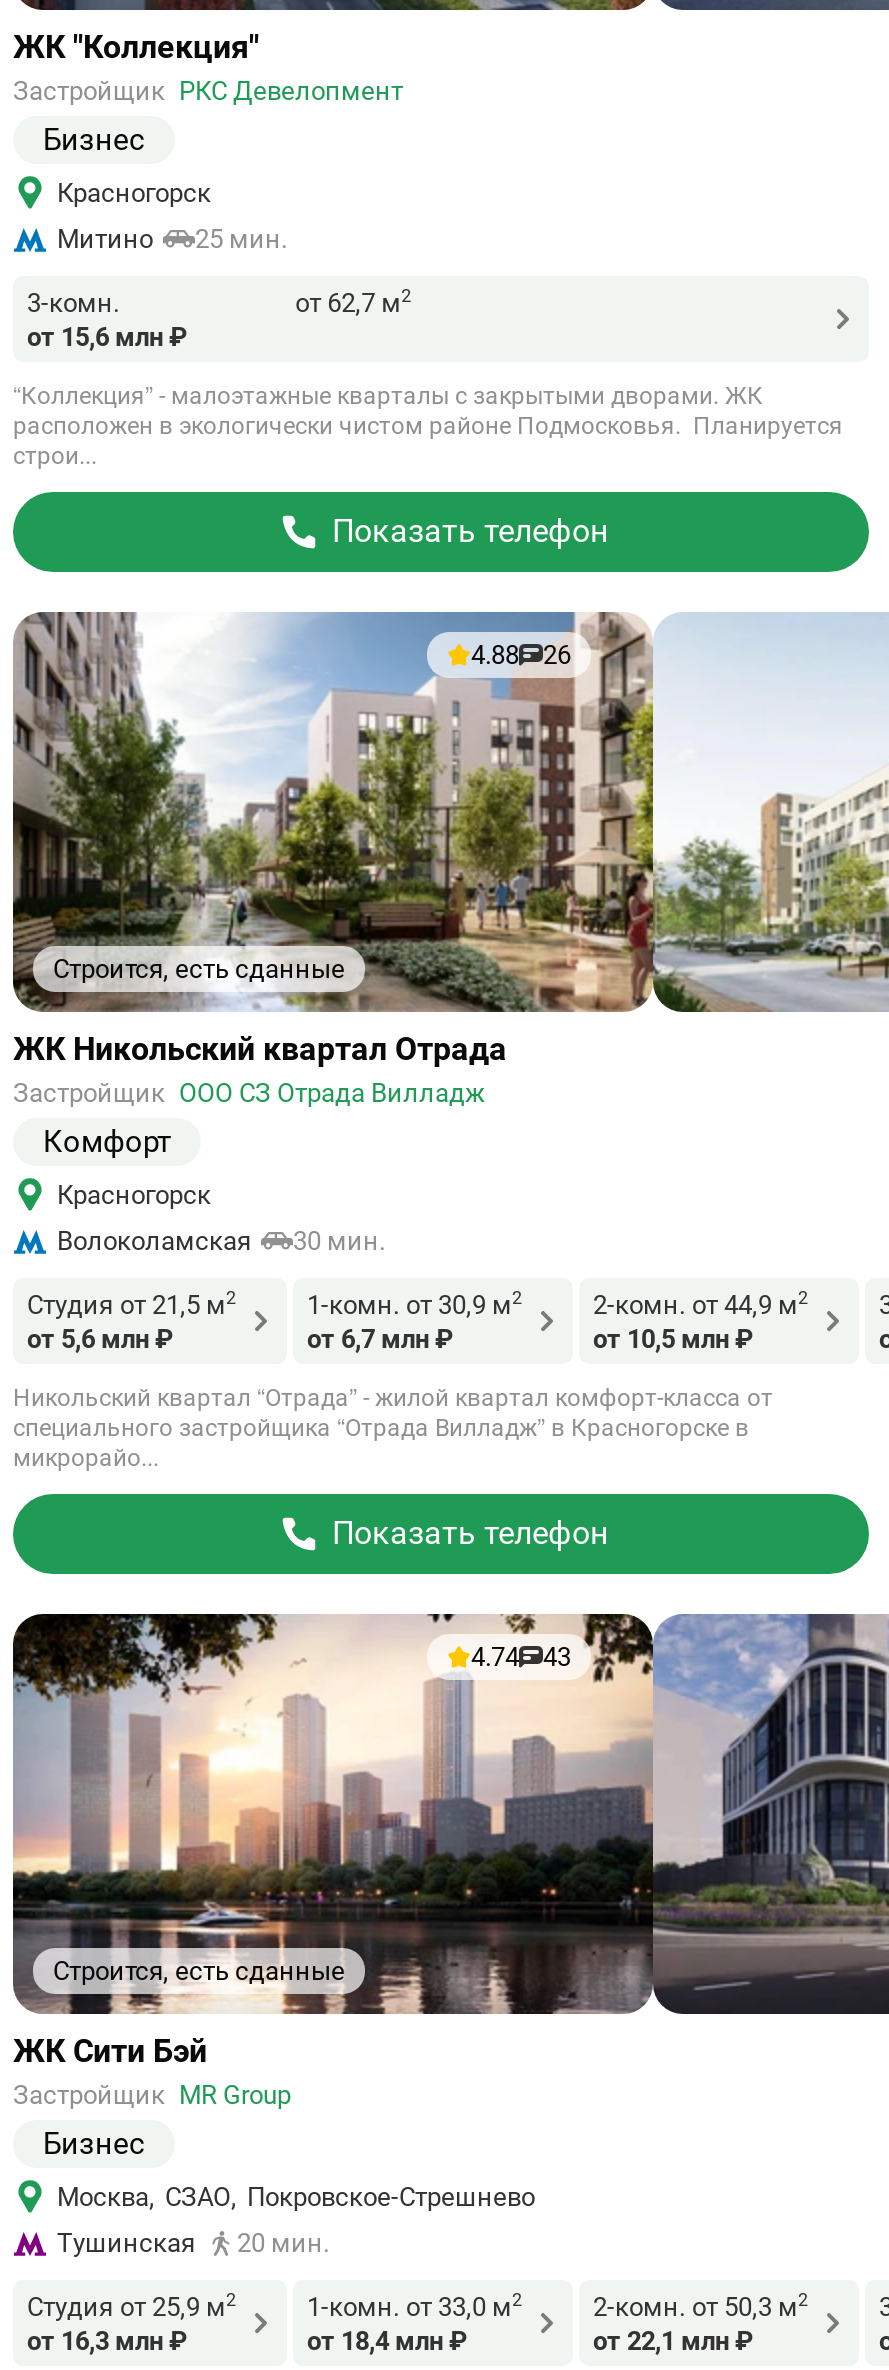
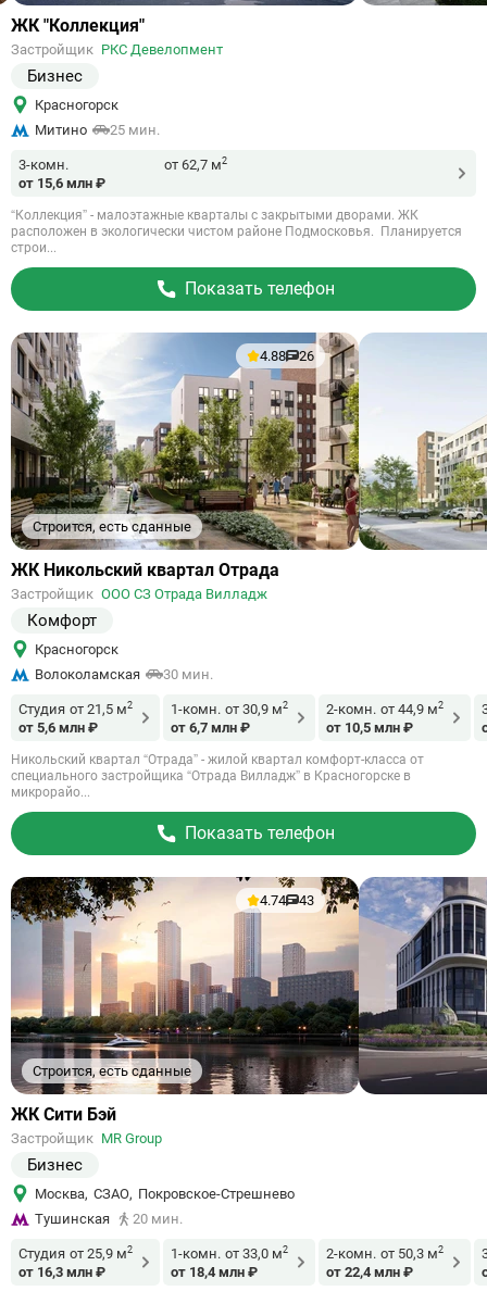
[593,2326,753,2356] от 22,1 млн ₽ -> [326,1264,413,1280] от 22,4 млн ₽

